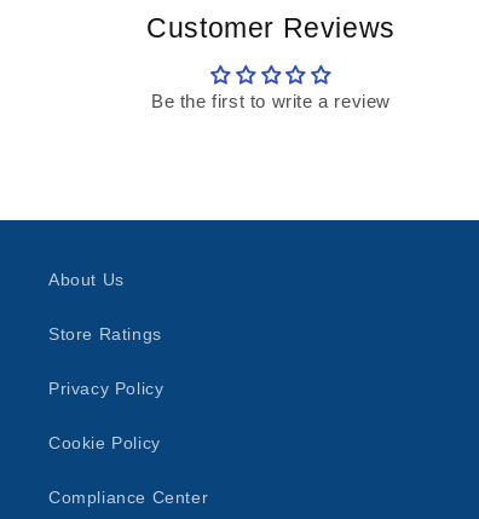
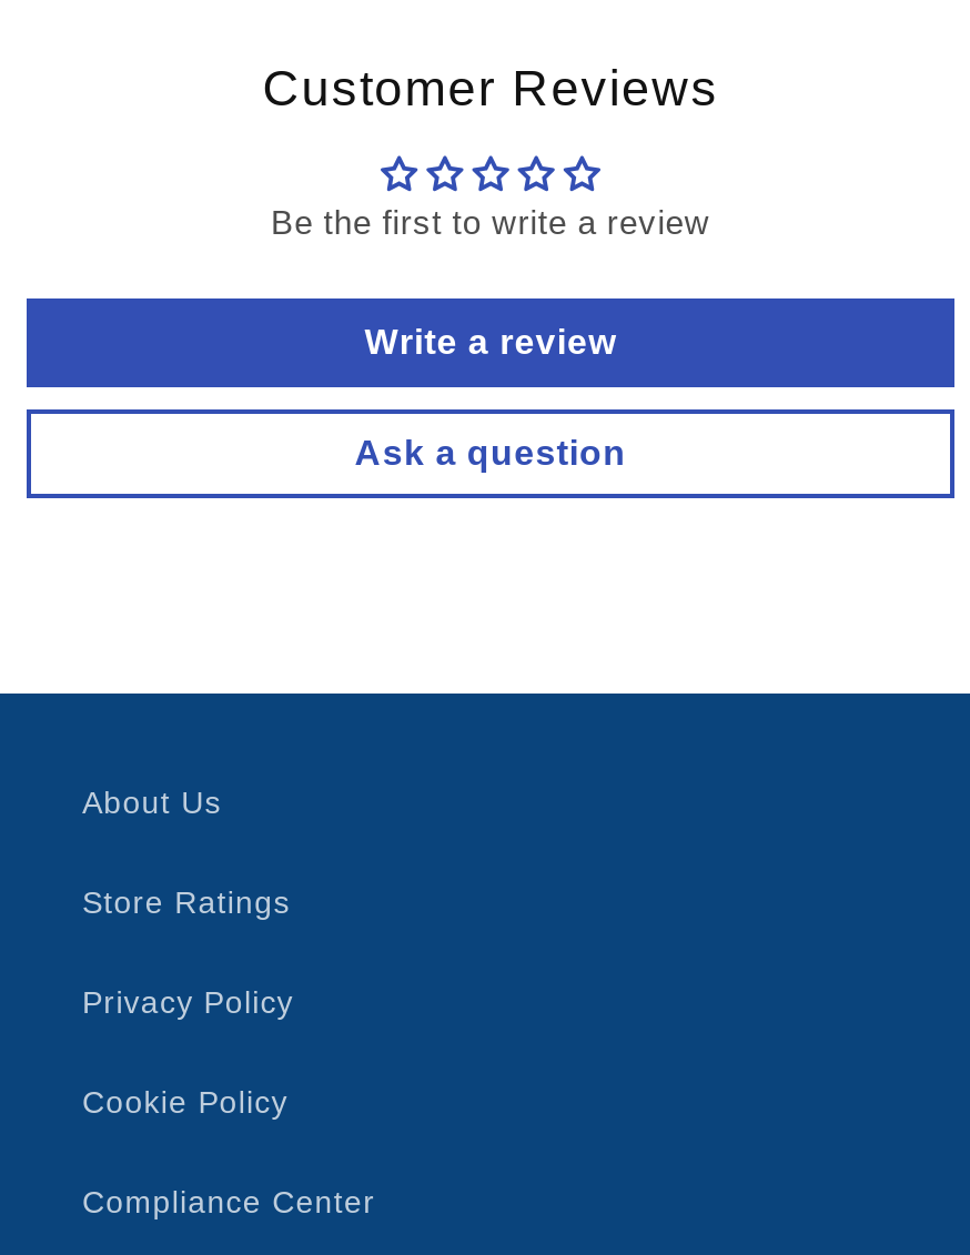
none -> [355,323,626,472] Write a review | Ask a question

